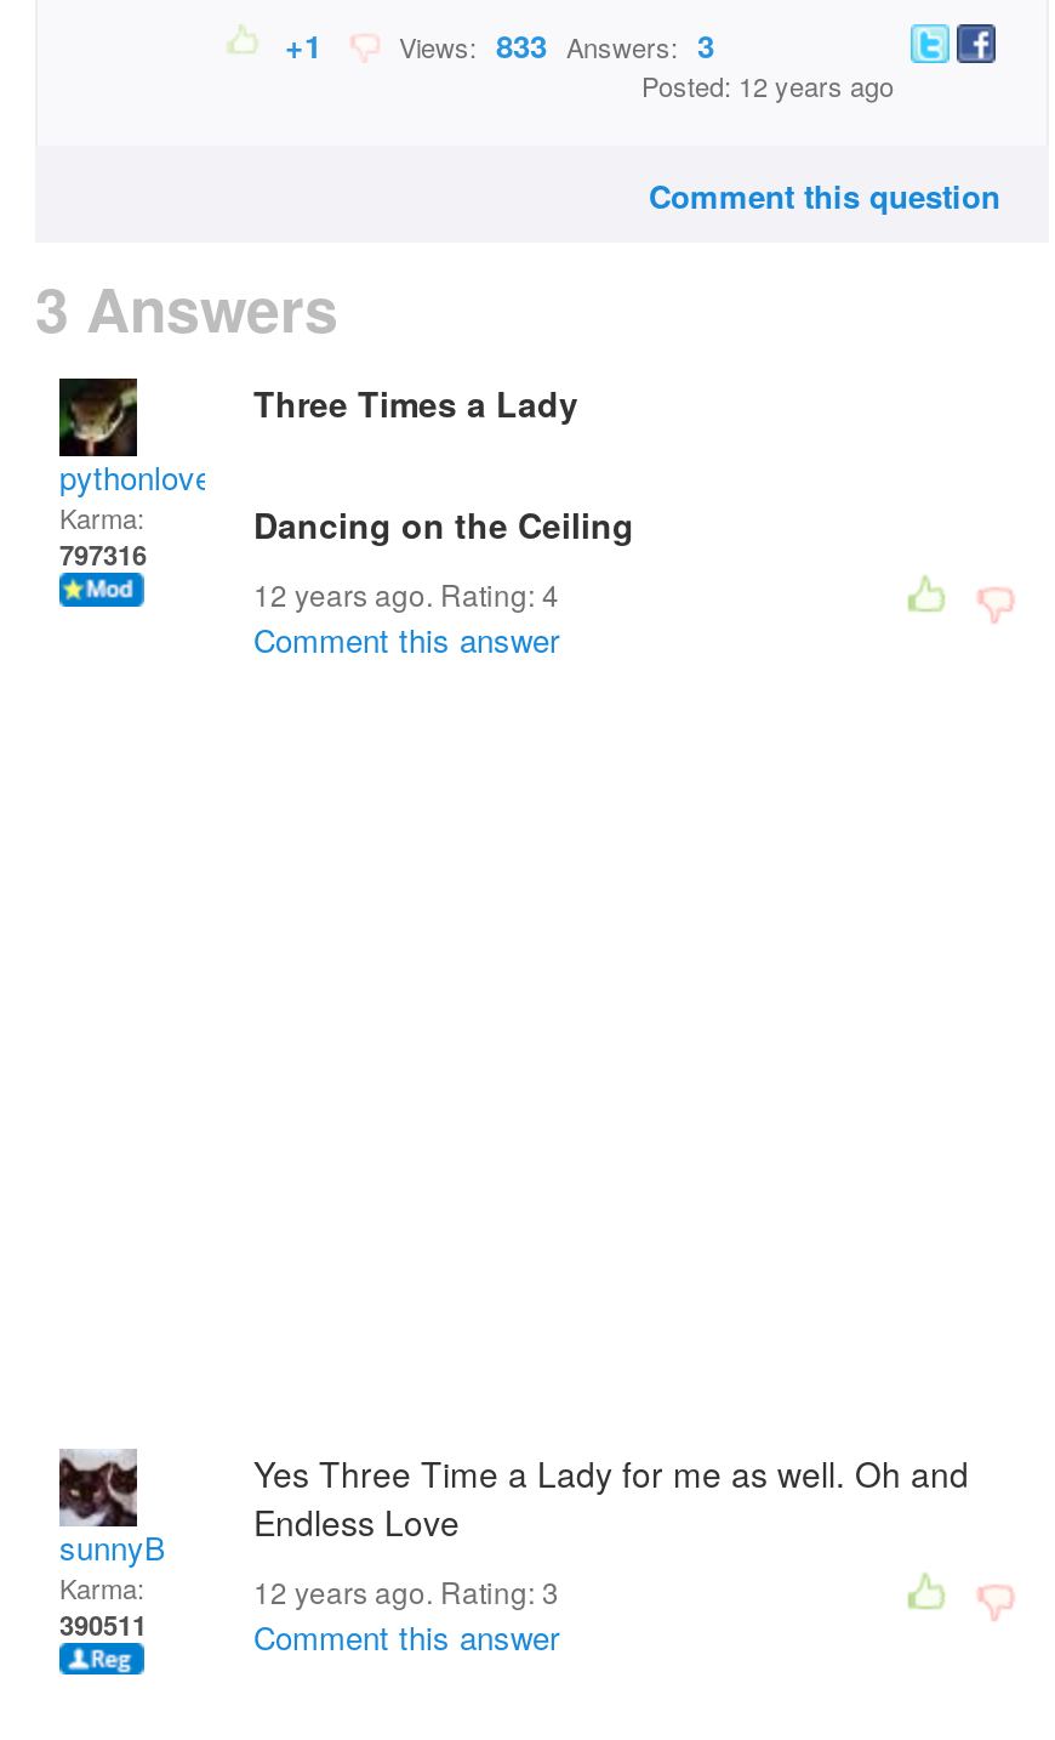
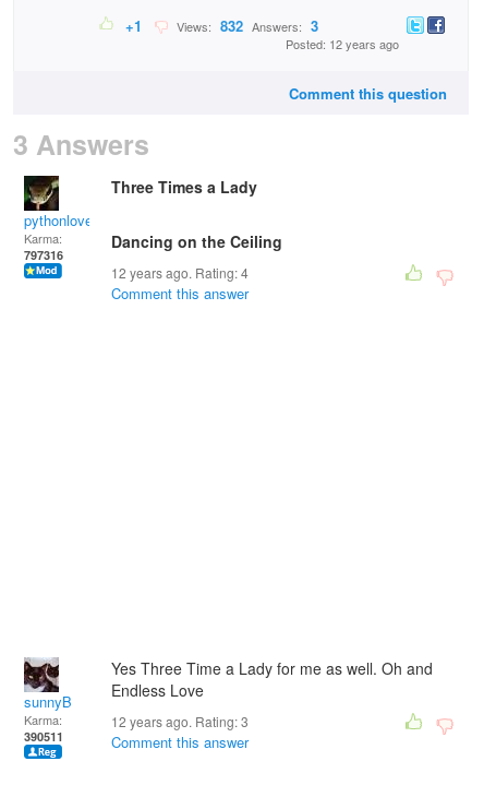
[384,22,714,68] Views: 833 Answers: 3 -> [170,15,318,36] Views: 832 Answers: 3

